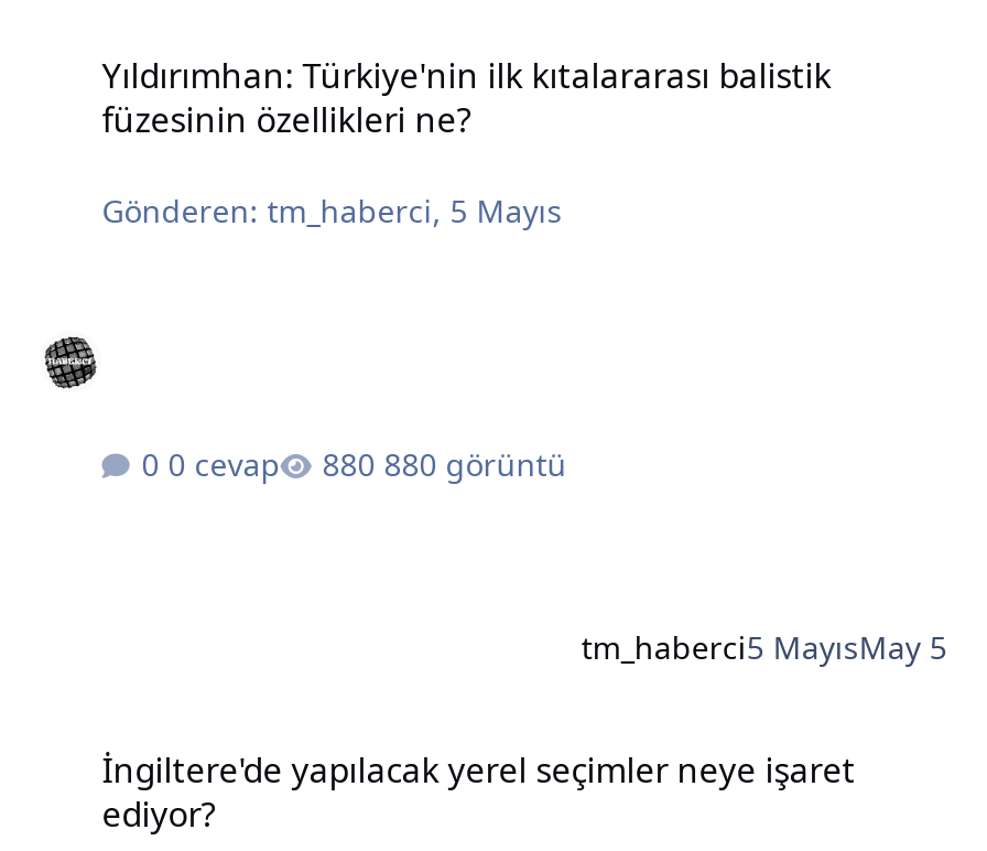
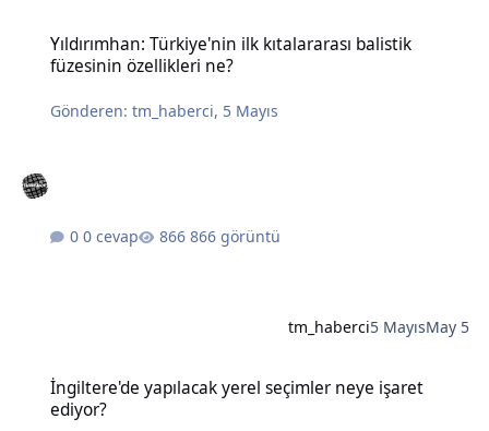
[384,442,567,484] 880 görüntü -> [190,225,281,246] 866 görüntü

